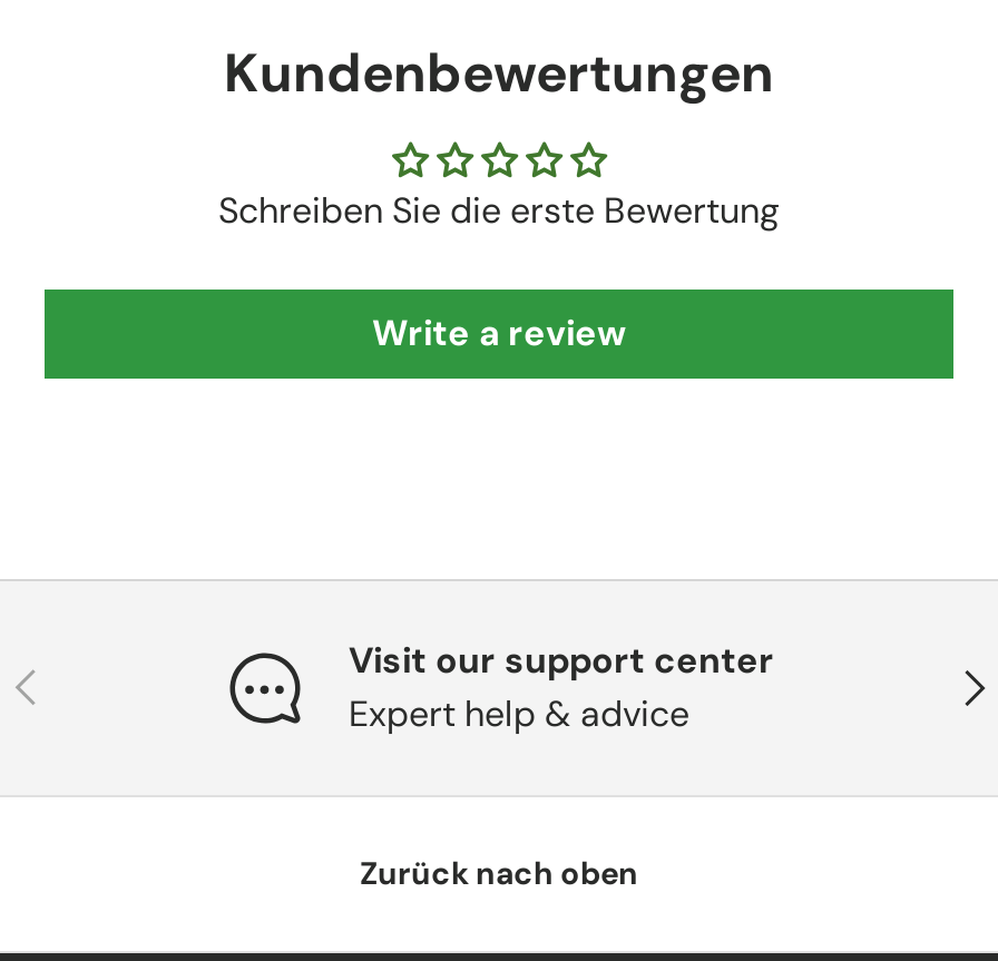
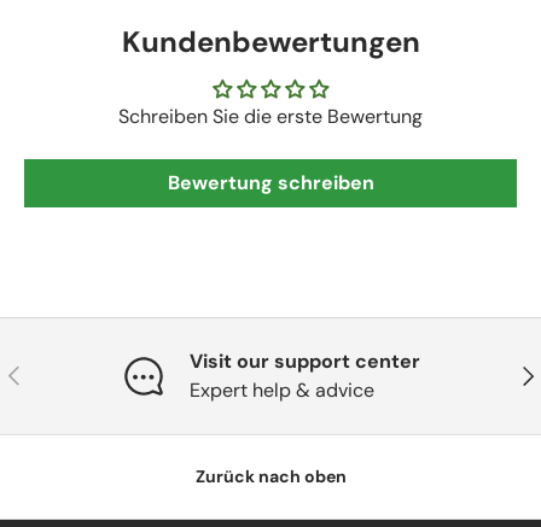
[372,309,626,356] Write a review -> [167,170,374,196] Bewertung schreiben

